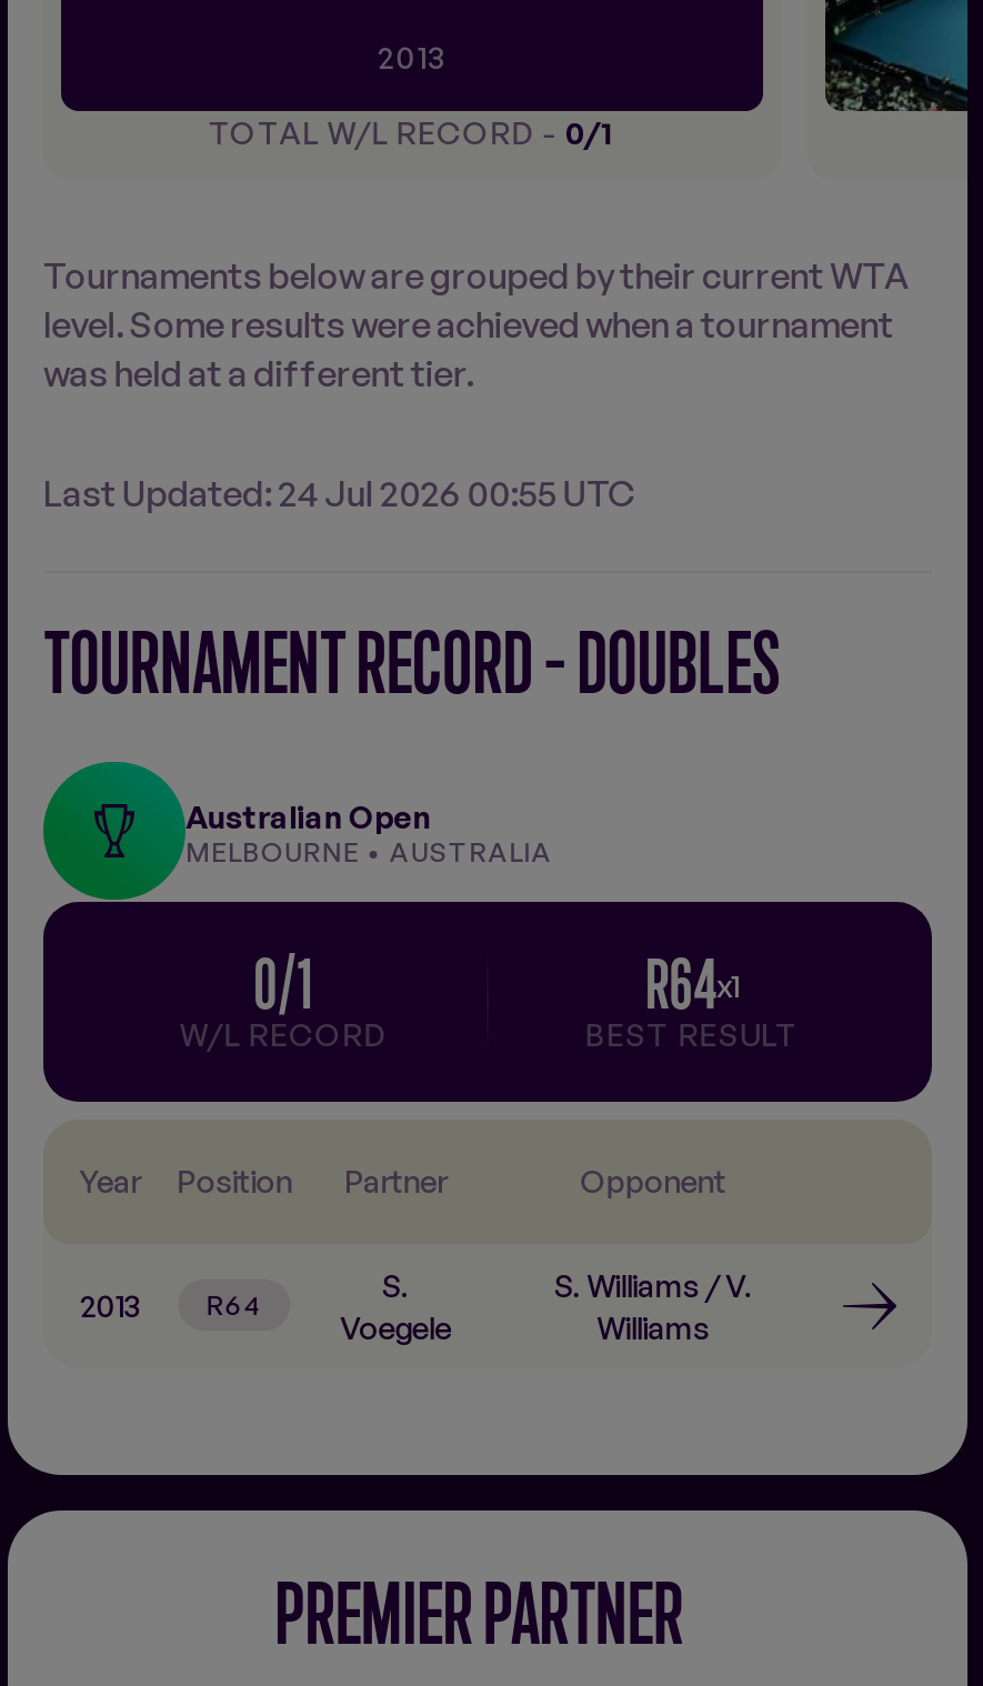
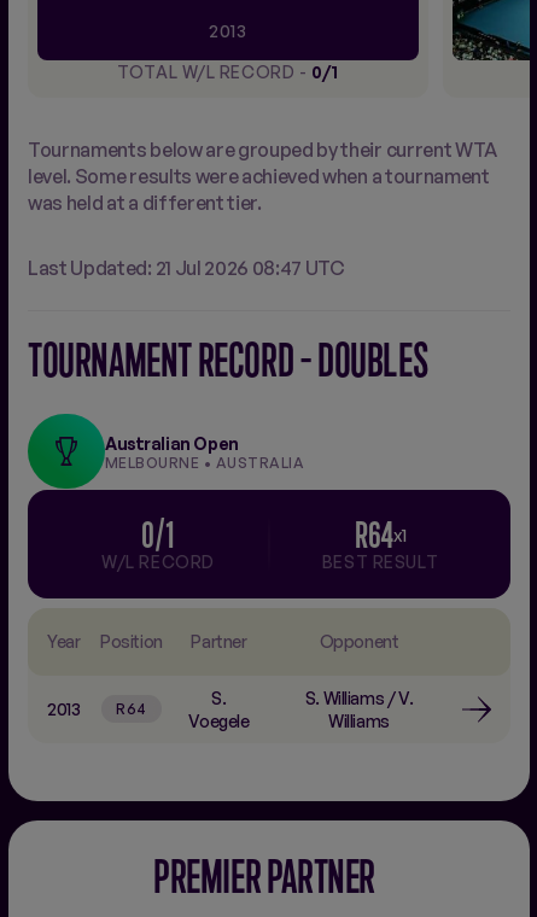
[43,471,636,515] Last Updated: 24 Jul 2026 00:55 UTC -> [28,256,345,280] Last Updated: 21 Jul 2026 08:47 UTC

